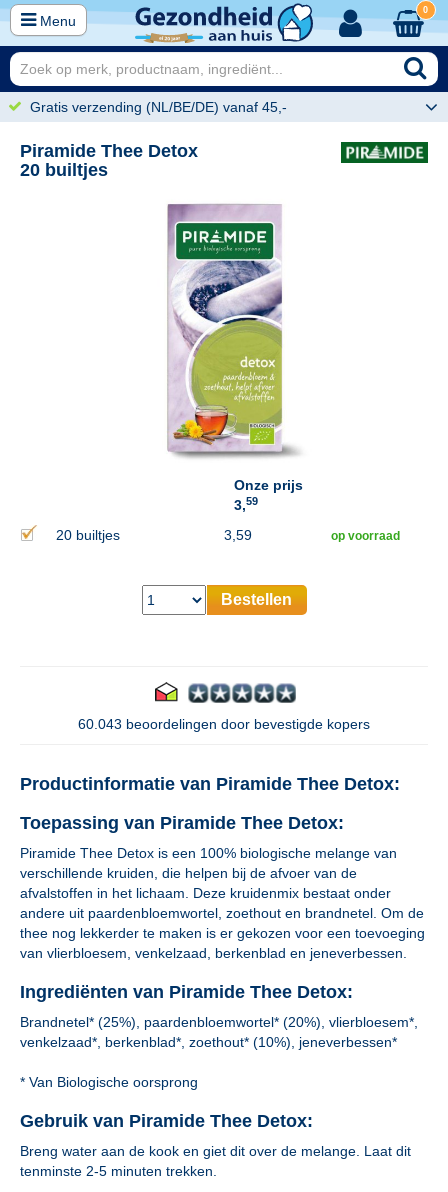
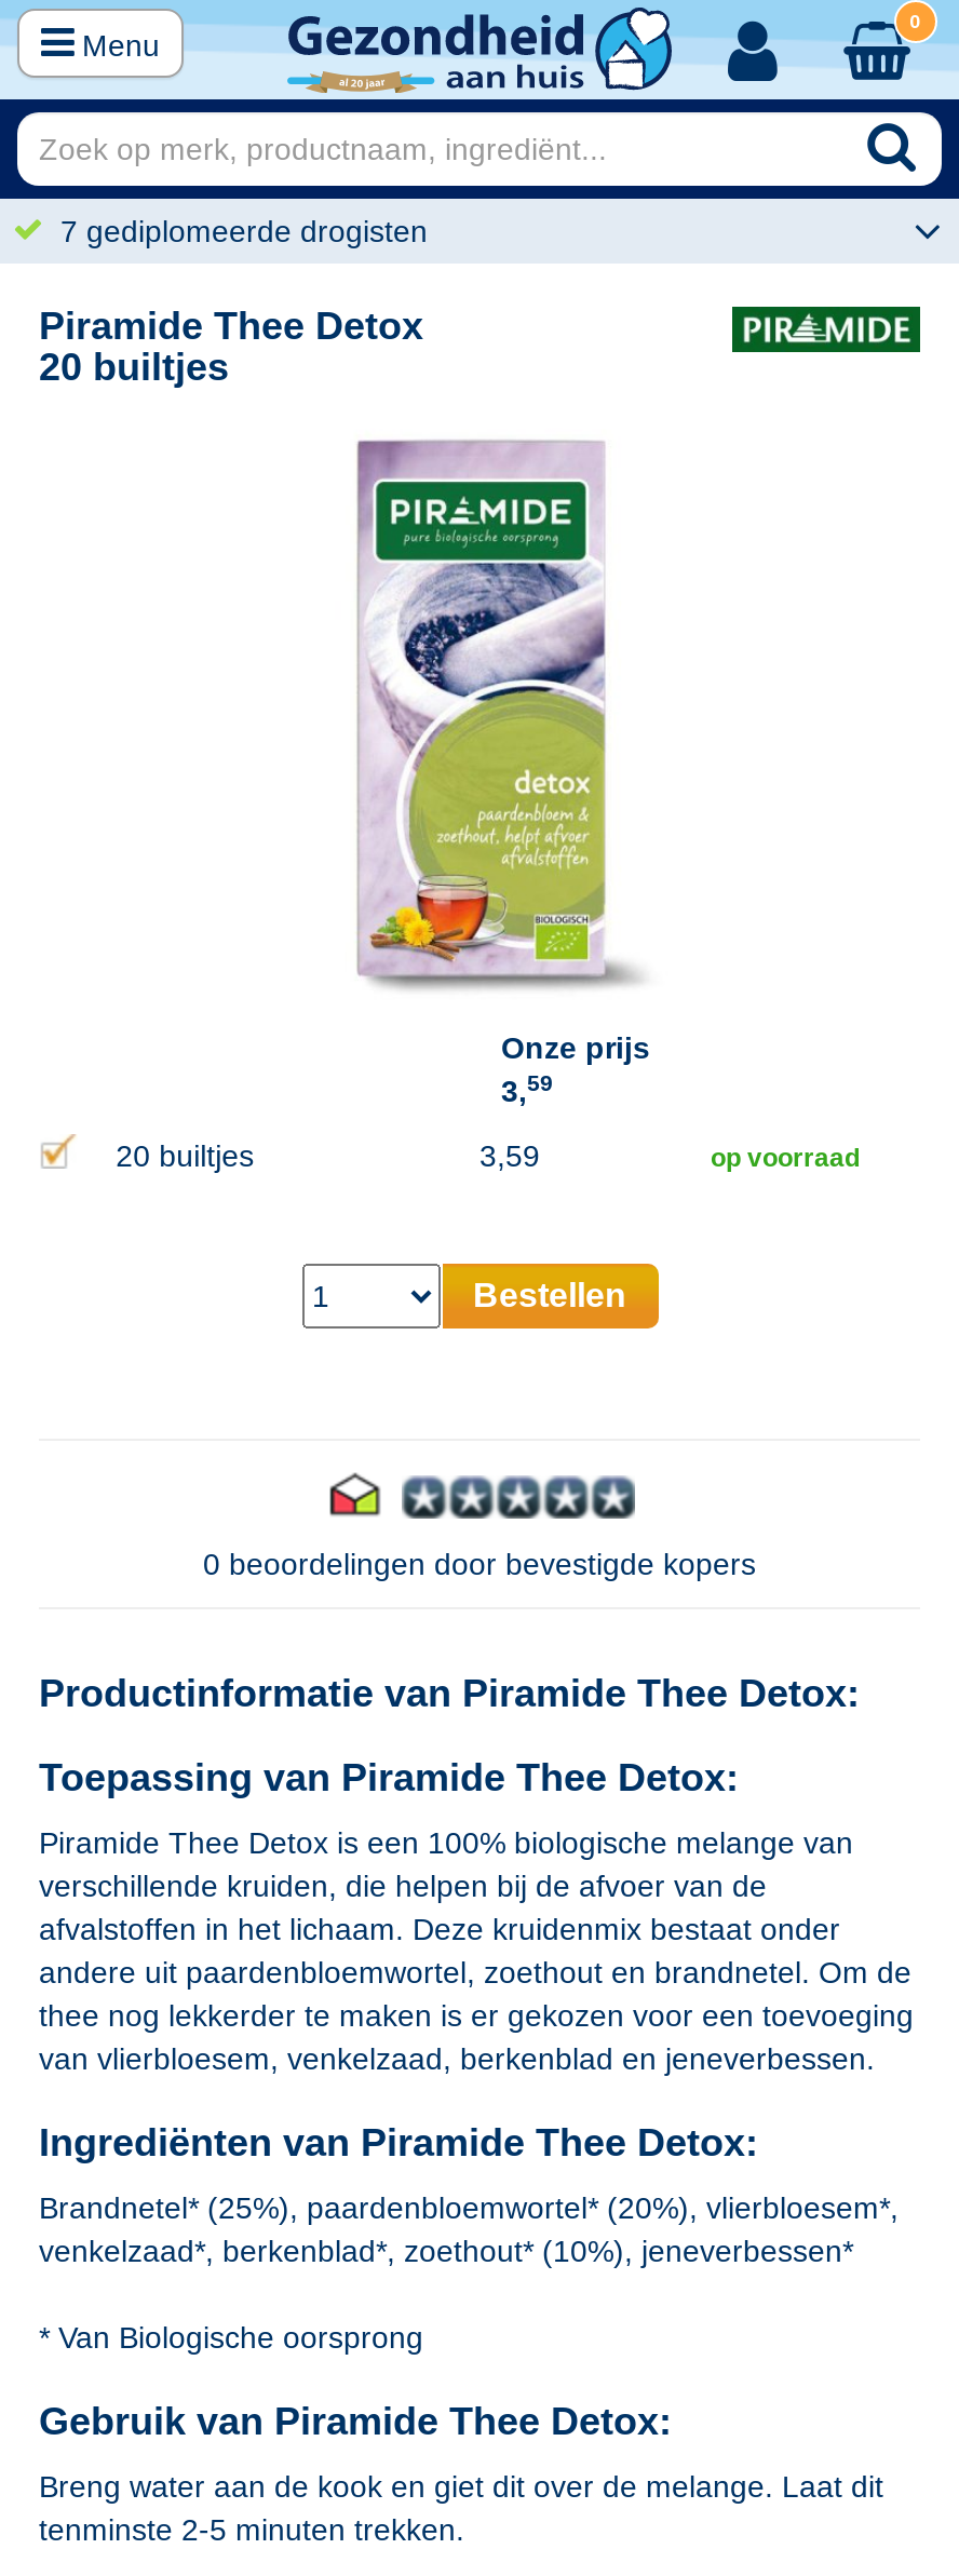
[30,99,287,115] Gratis verzending (NL/BE/DE) vanaf 45,- -> [60,214,428,248] 7 gediplomeerde drogisten
[78,716,370,732] 60.043 beoordelingen door bevestigde kopers -> [203,1547,756,1581] 0 beoordelingen door bevestigde kopers

